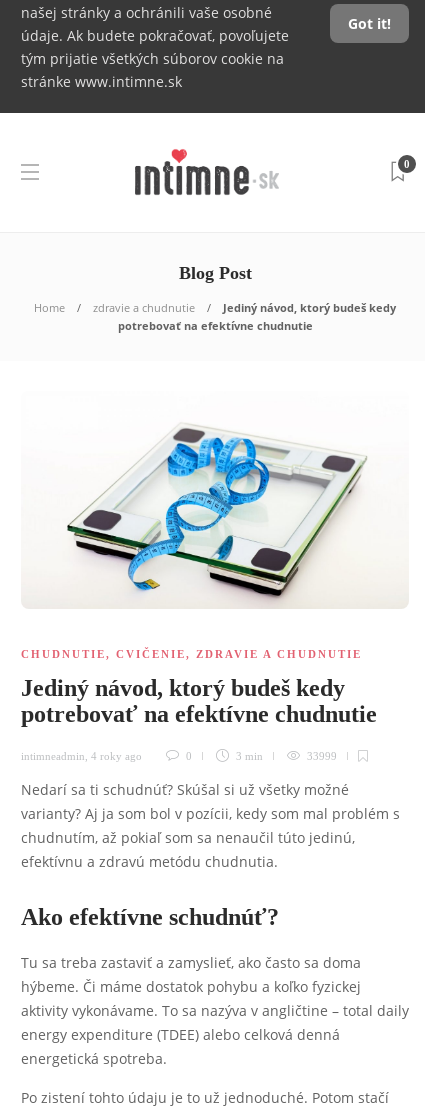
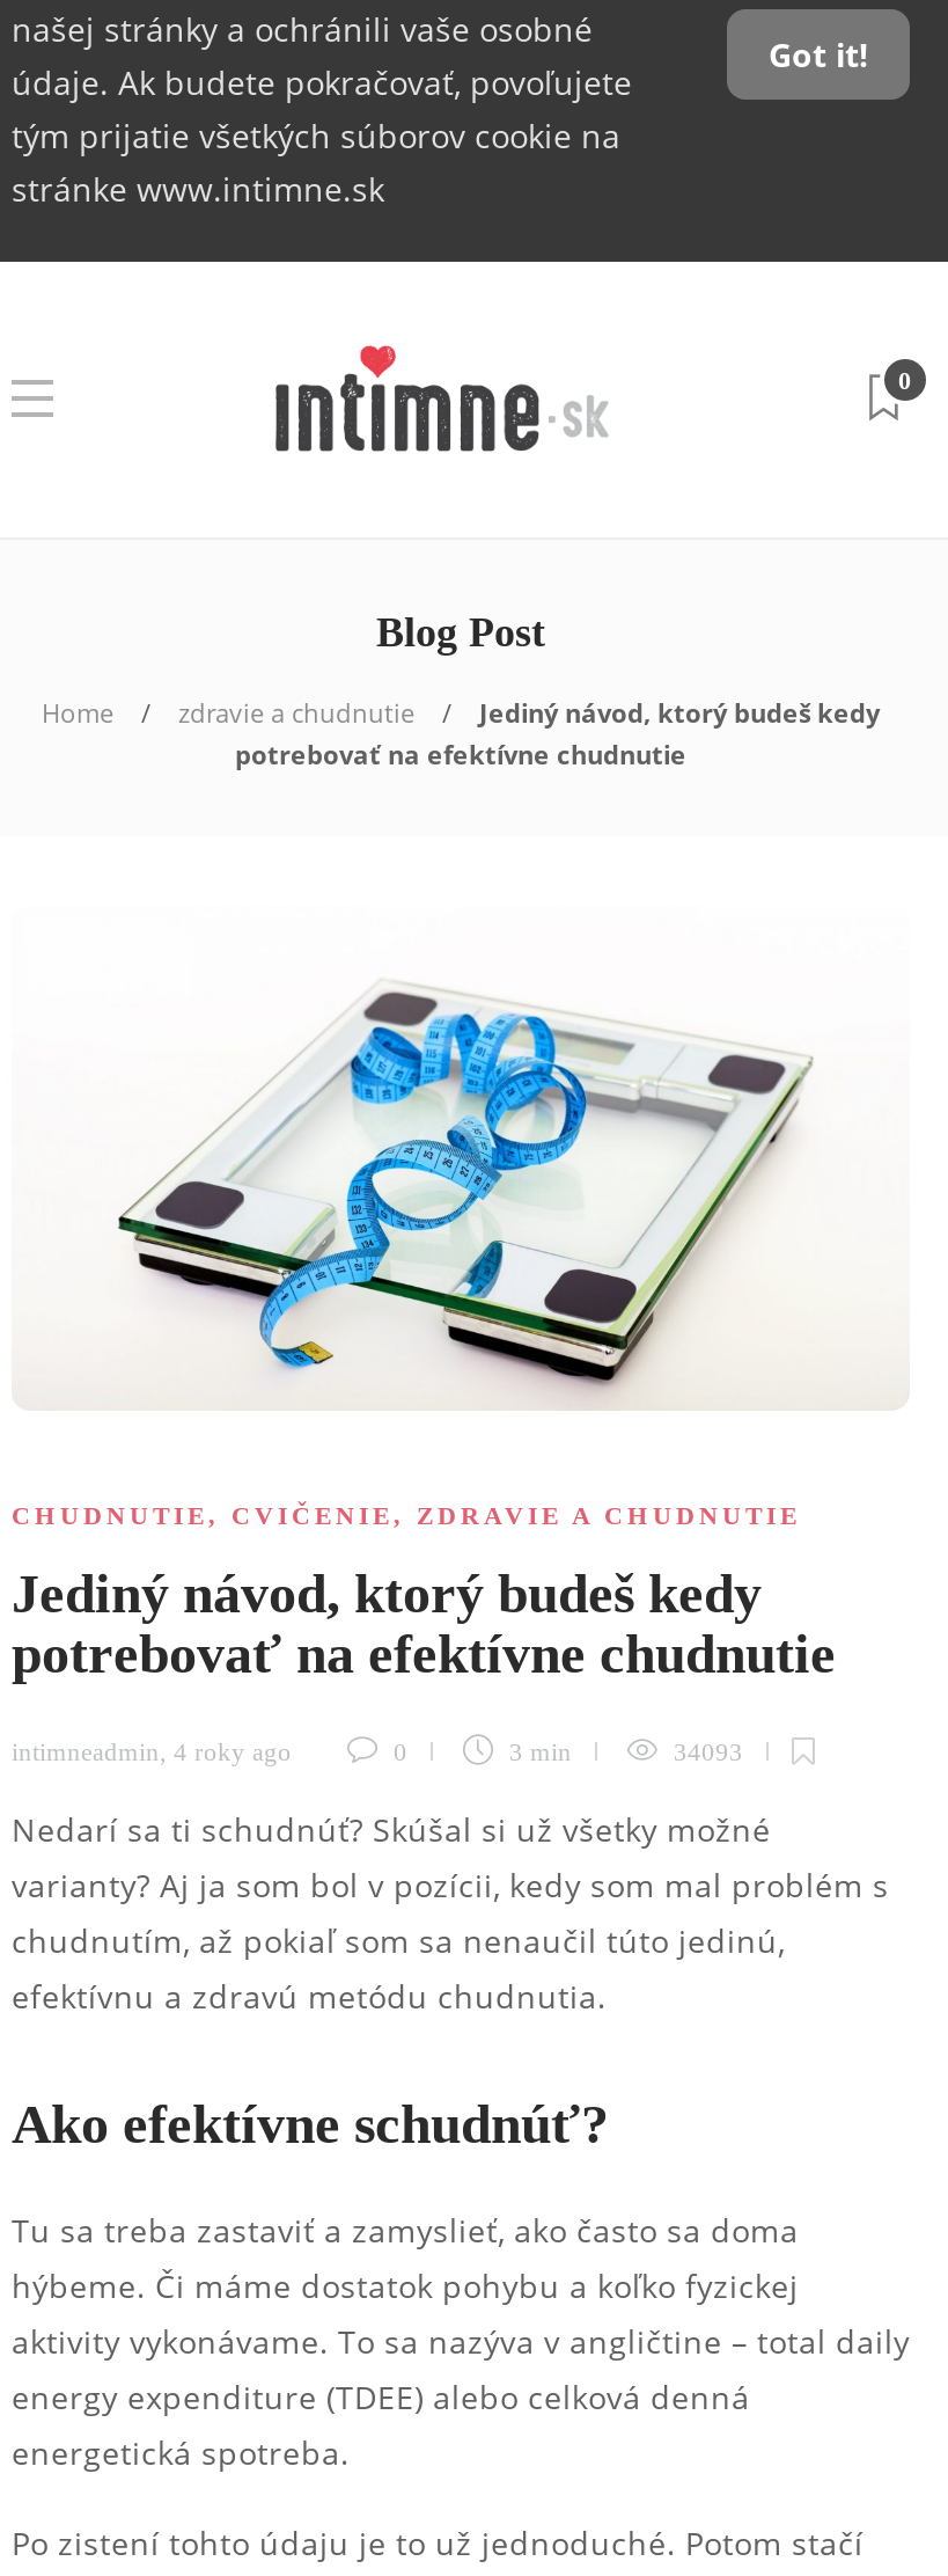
[304,750,337,762] 33999 -> [667,1738,743,1766] 34093

